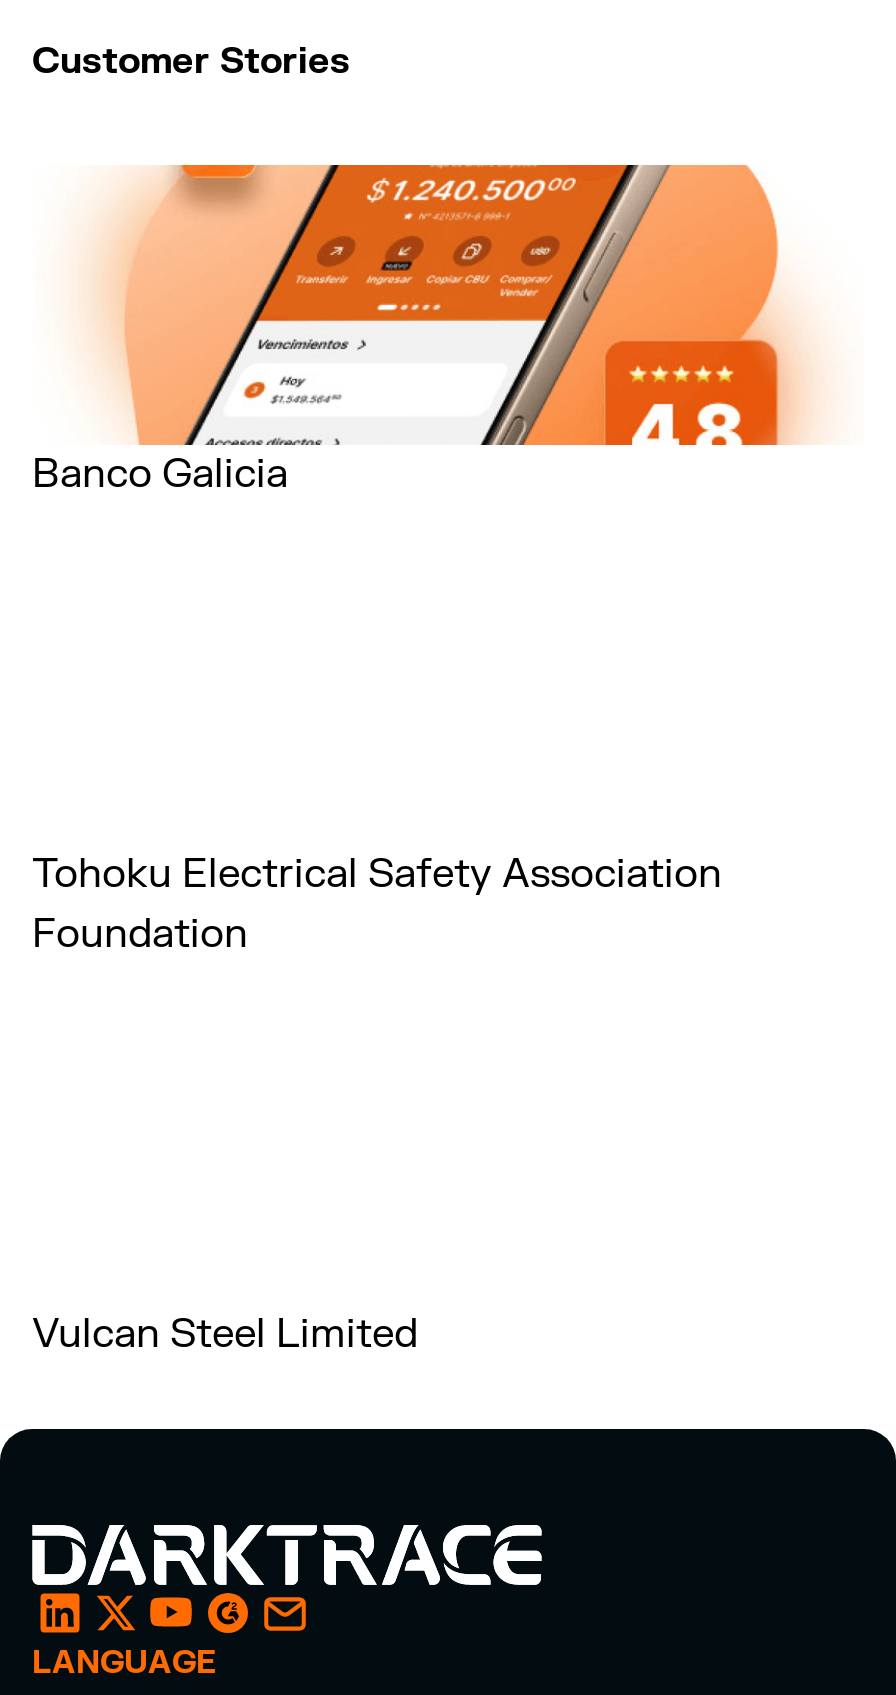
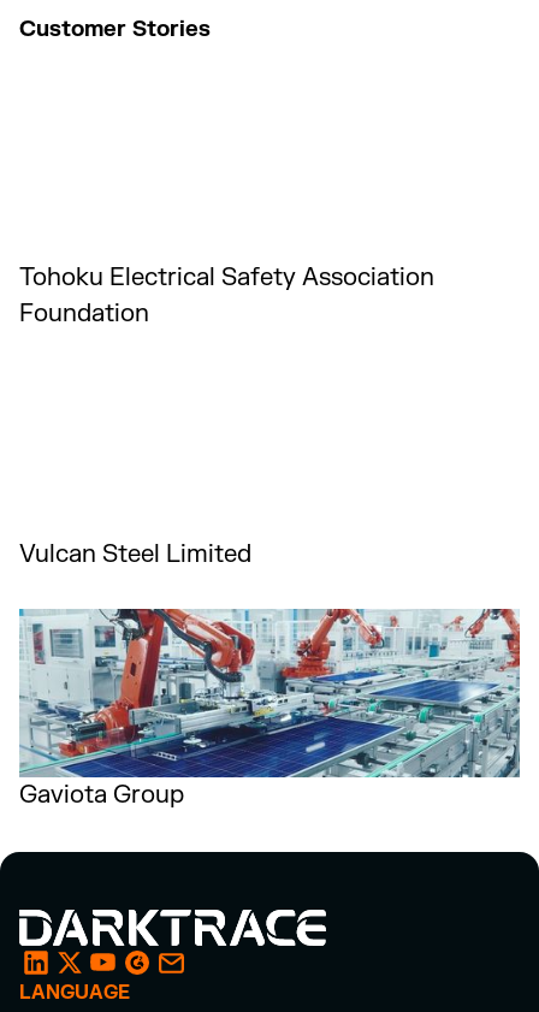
[32,163,822,499] [image] | Banco Galicia -> none
moved [32,849,722,1359] -> [19,262,434,569]: Tohoku Electrical Safety Association | Foundation | Vulcan Steel Limited
none -> [18,608,521,810] [image] | Gaviota Group

